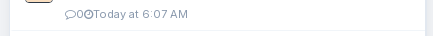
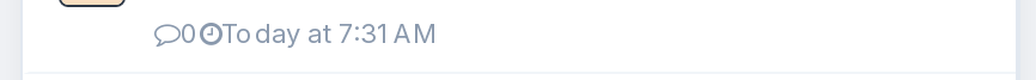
[76,7,188,21] 0 Today at 6:07 AM -> [181,17,437,50] 0 Today at 7:31 AM

